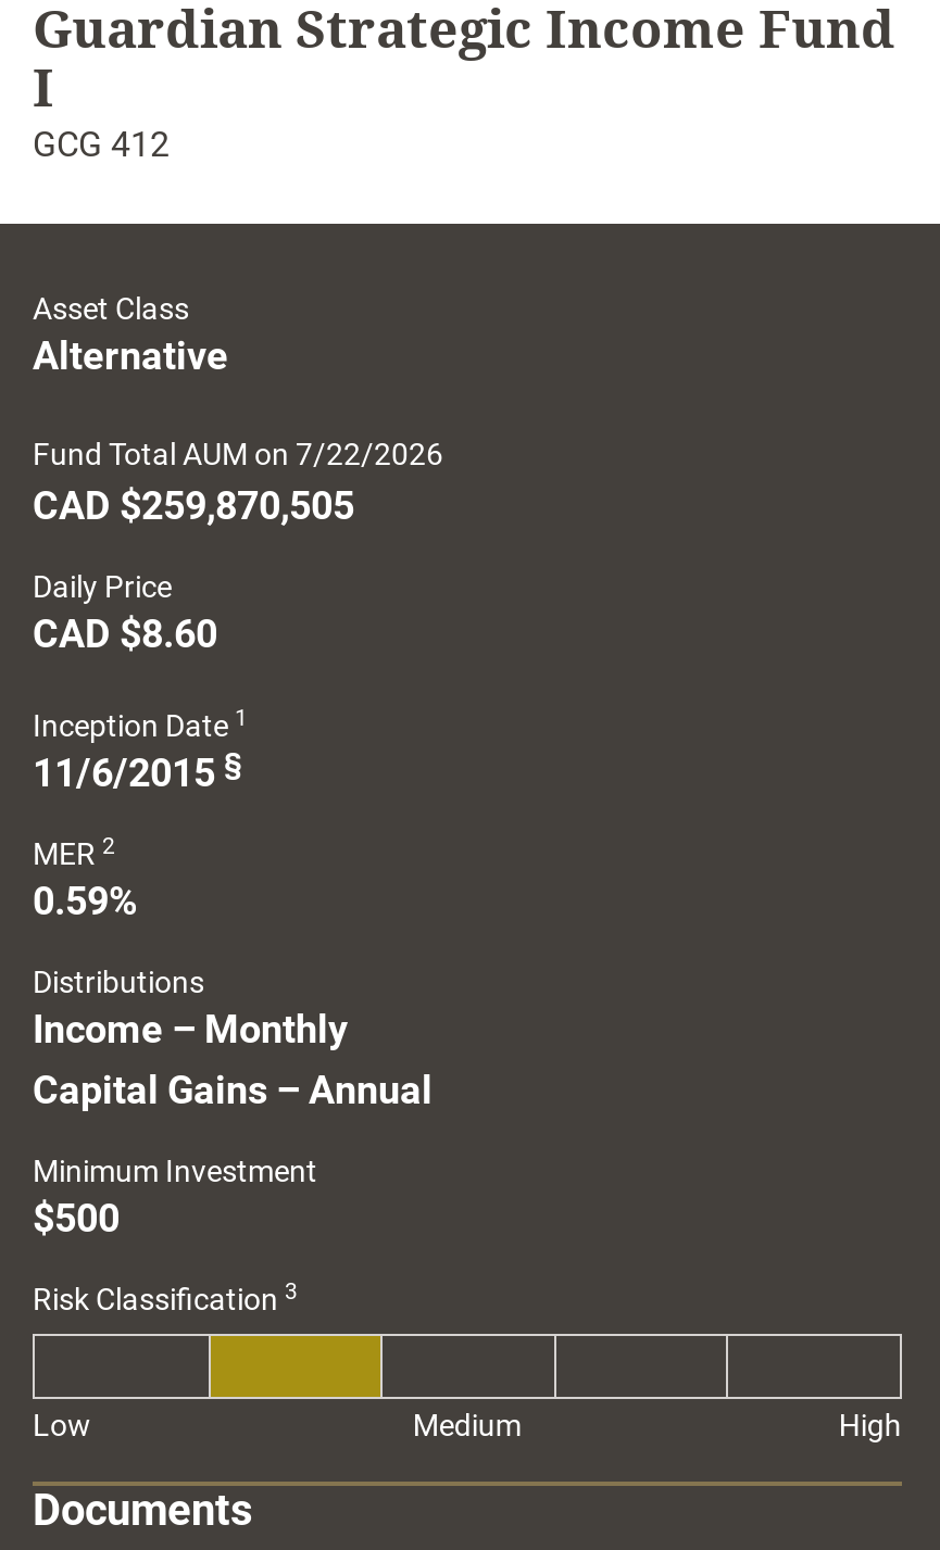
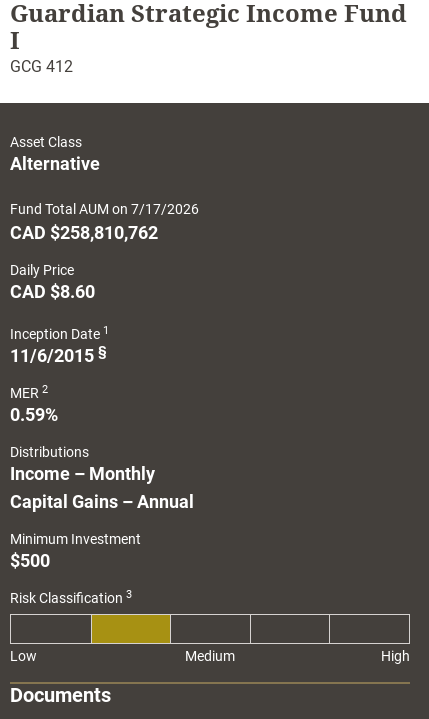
[33,437,443,472] Fund Total AUM on 7/22/2026 -> [10,201,199,217] Fund Total AUM on 7/17/2026
[33,483,354,529] CAD $259,870,505 -> [10,222,158,243] CAD $258,810,762

